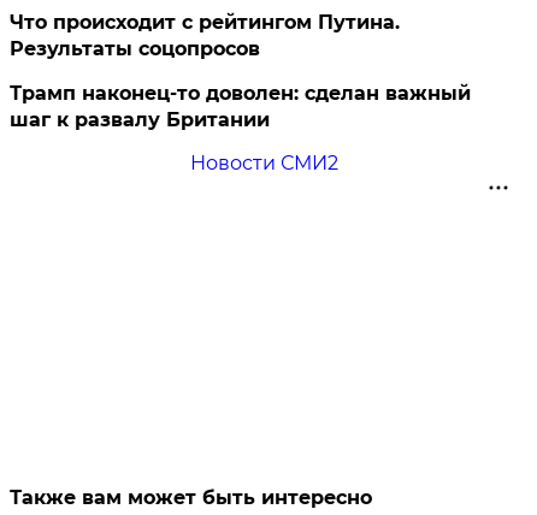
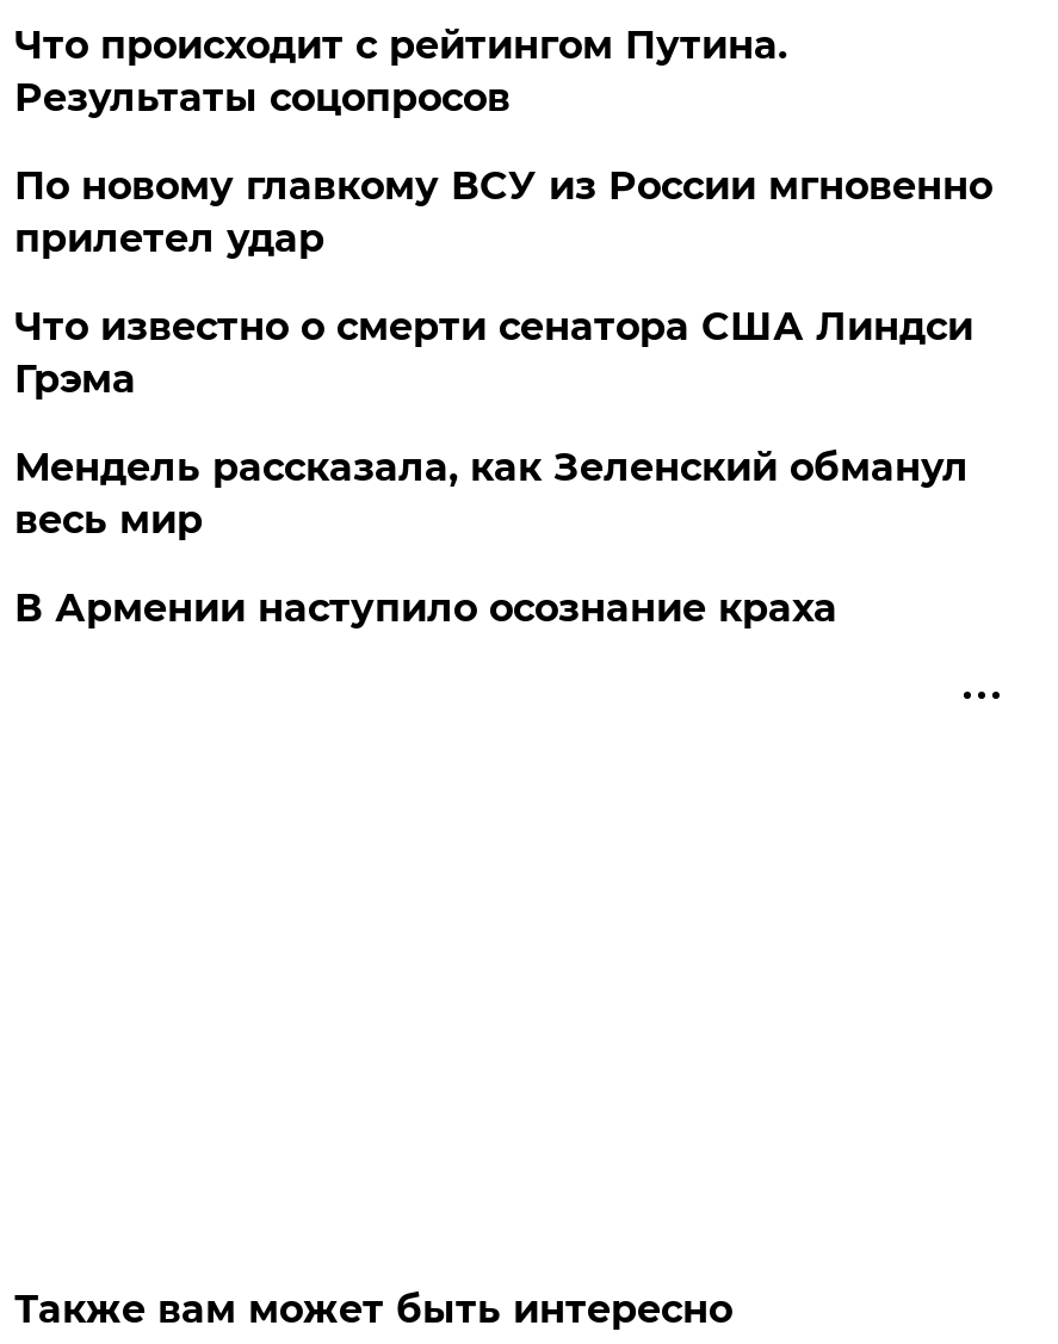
[10,82,471,174] Трамп наконец-то доволен: сделан важный | шаг к развалу Британии | Новости СМИ2 -> [14,163,992,631] По новому главкому ВСУ из России мгновенно | прилетел удар | Что известно о смерти сенатора США Линдси | Грэма | Мендель рассказала, как Зеленский обманул | весь мир | В Армении наступило осознание краха

